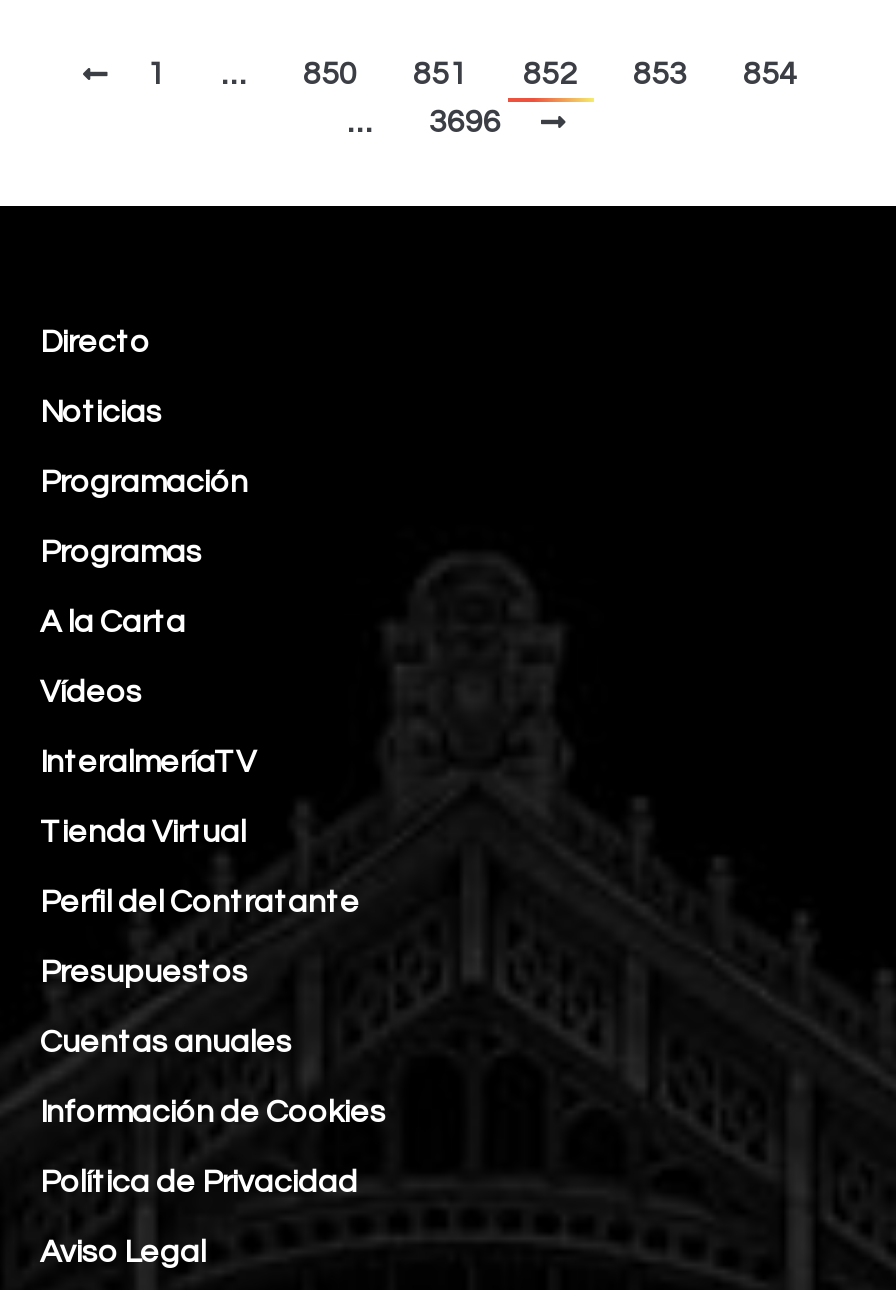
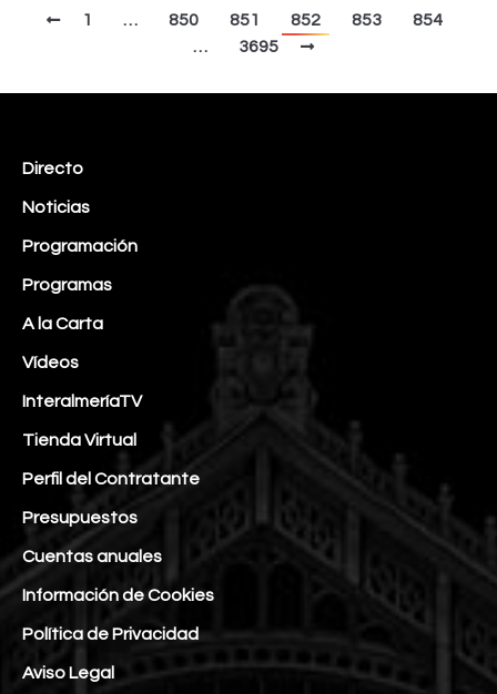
[429,106,501,138] 3696 -> [238,38,278,56] 3695

